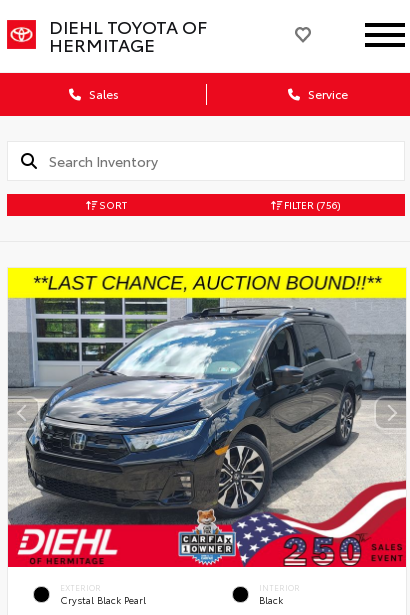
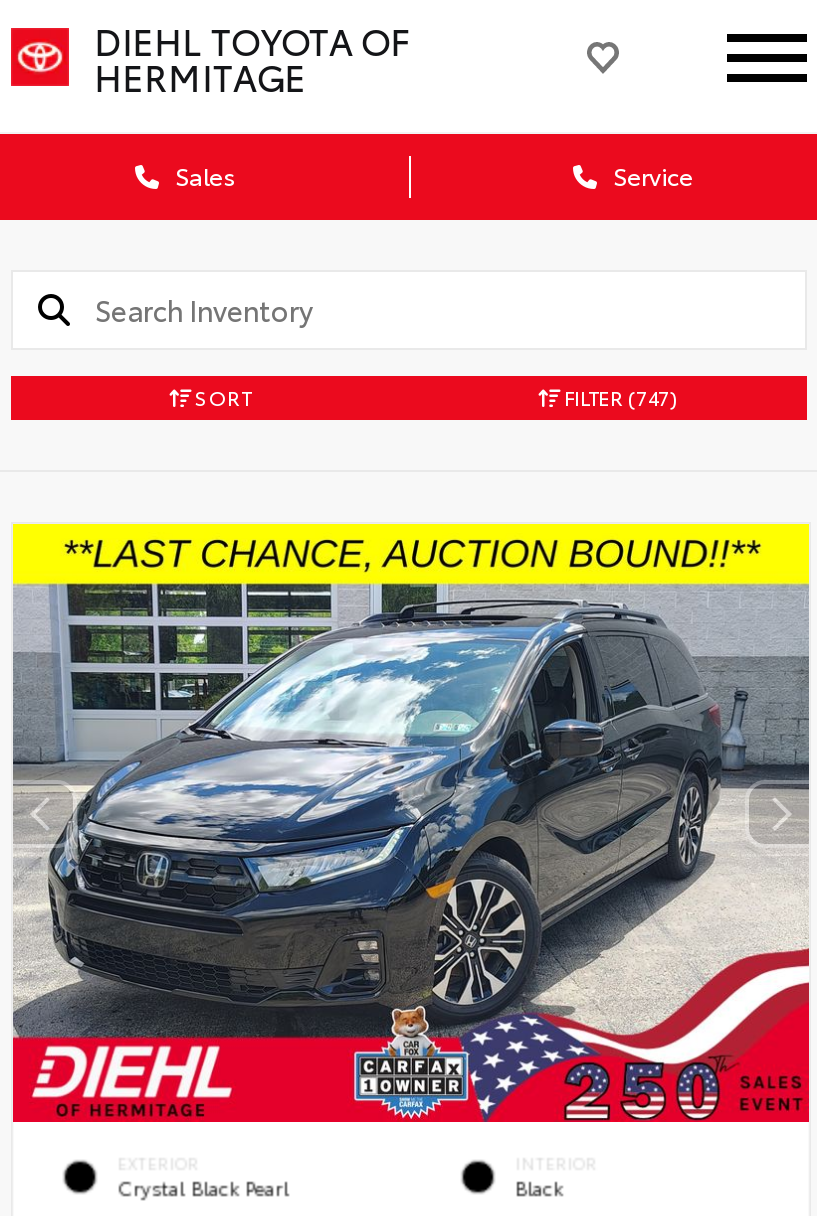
[281,197,340,212] FILTER (756) -> [560,382,678,412] FILTER (747)

